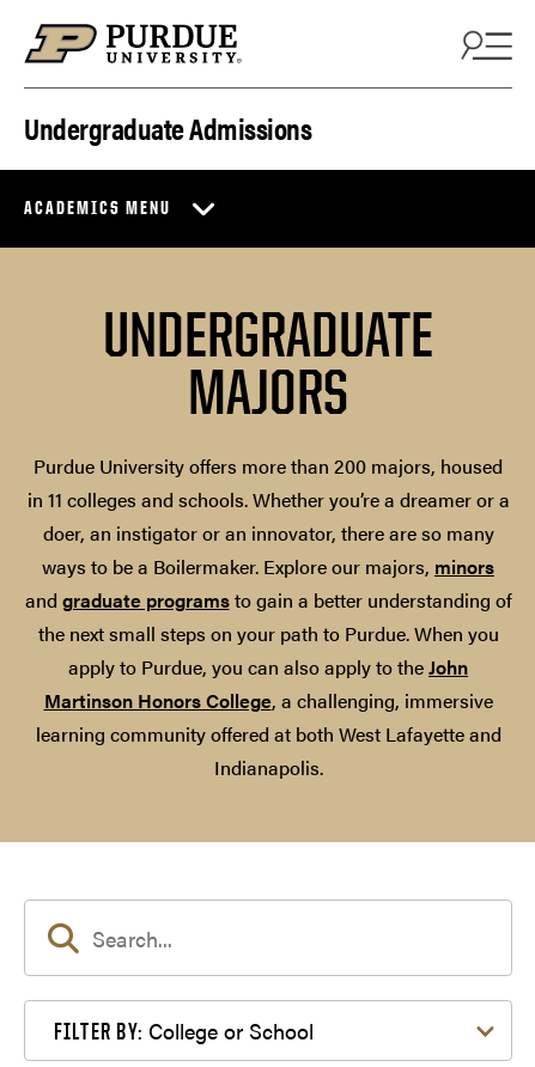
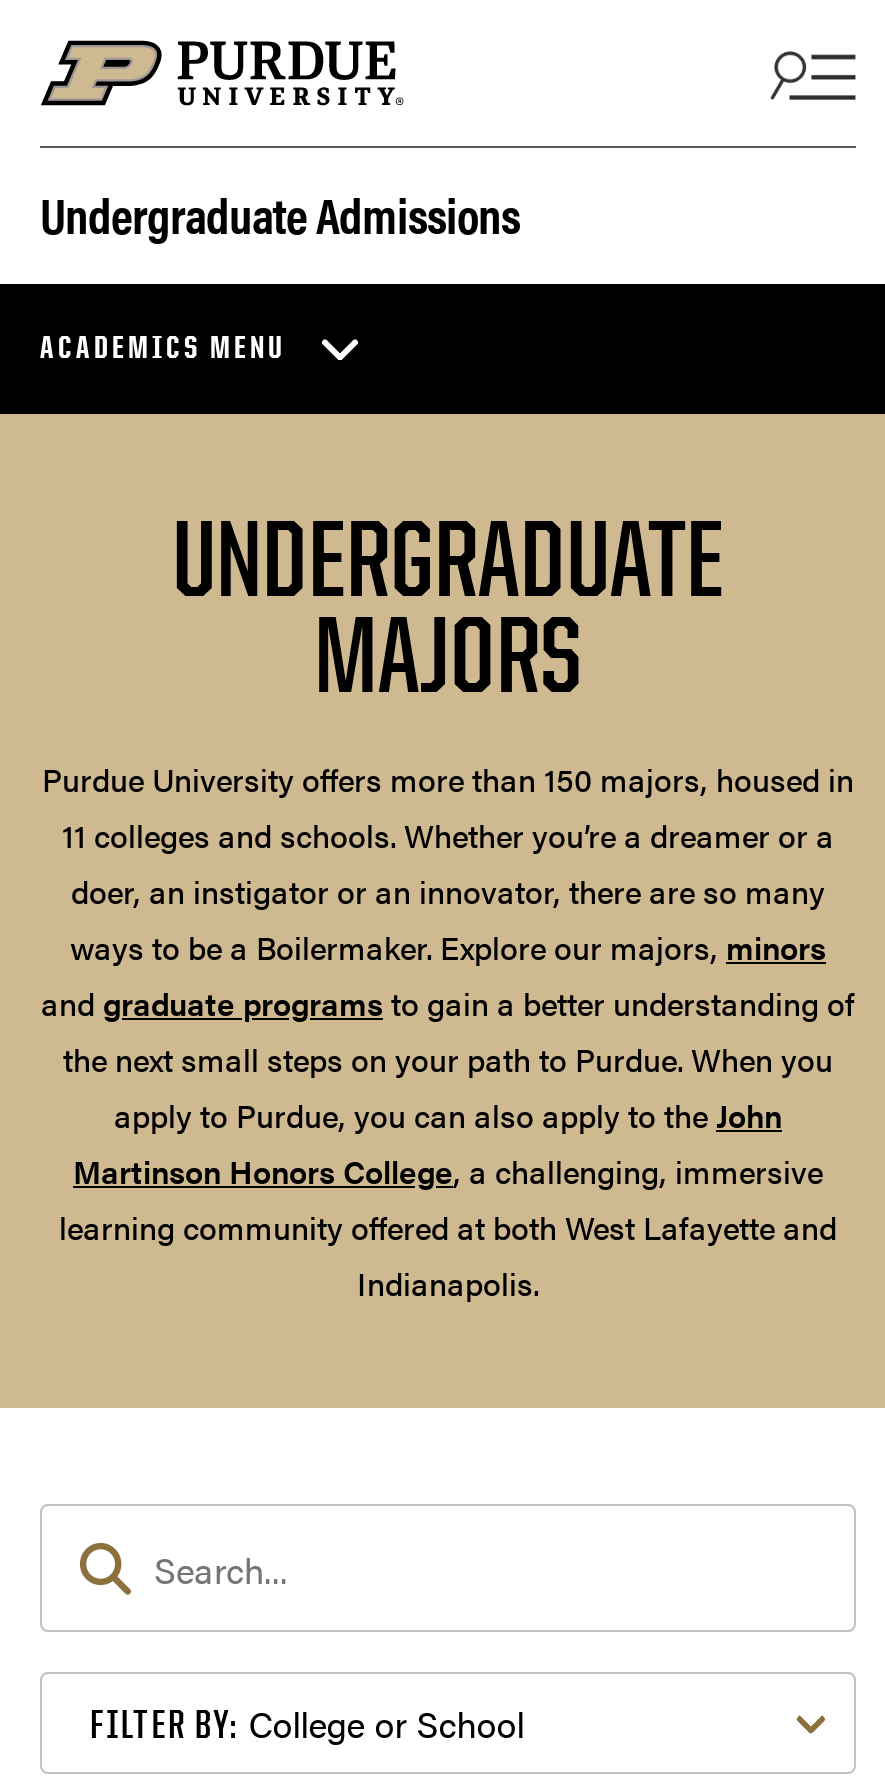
[27,452,509,513] Purdue University offers more than 200 majors, housed | in 11 colleges and schools. Whether you’re a dreamer or a -> [42,756,854,858] Purdue University offers more than 150 majors, housed in | 11 colleges and schools. Whether you’re a dreamer or a

